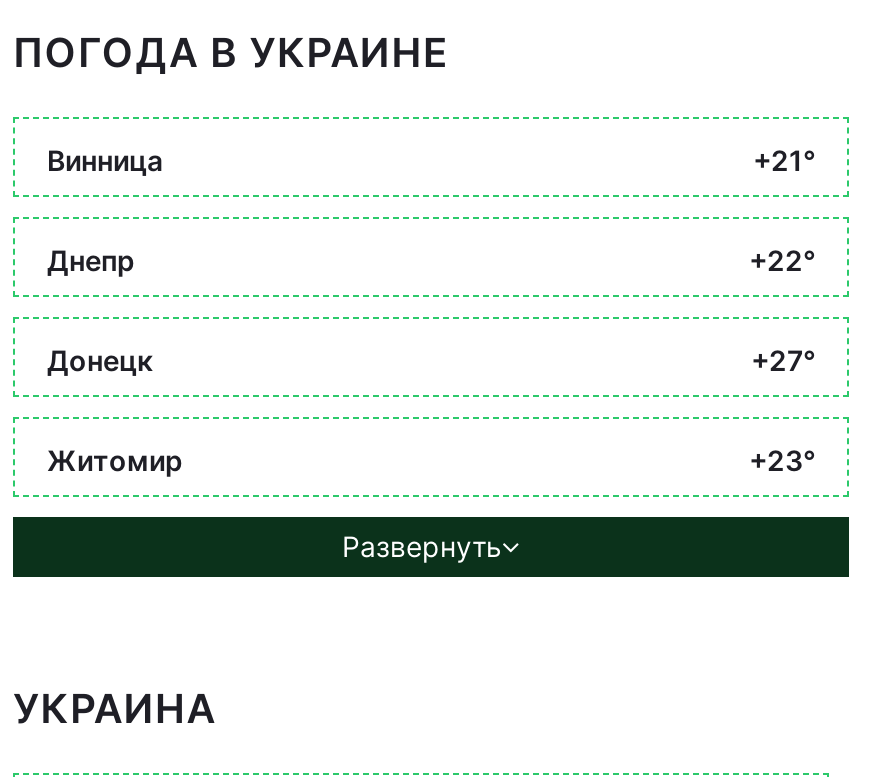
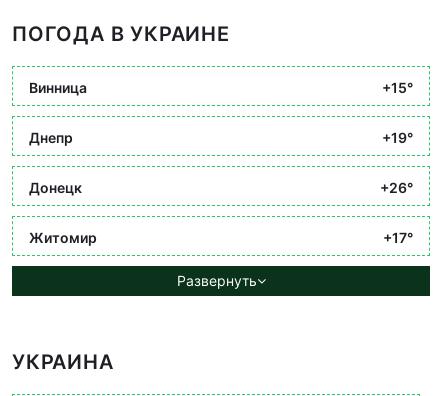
[753,142,815,176] +21° -> [382,78,413,95] +15°
[749,242,815,276] +22° -> [382,128,413,145] +19°
[751,342,815,376] +27° -> [380,178,413,195] +26°
[749,442,815,476] +23° -> [383,228,413,245] +17°

